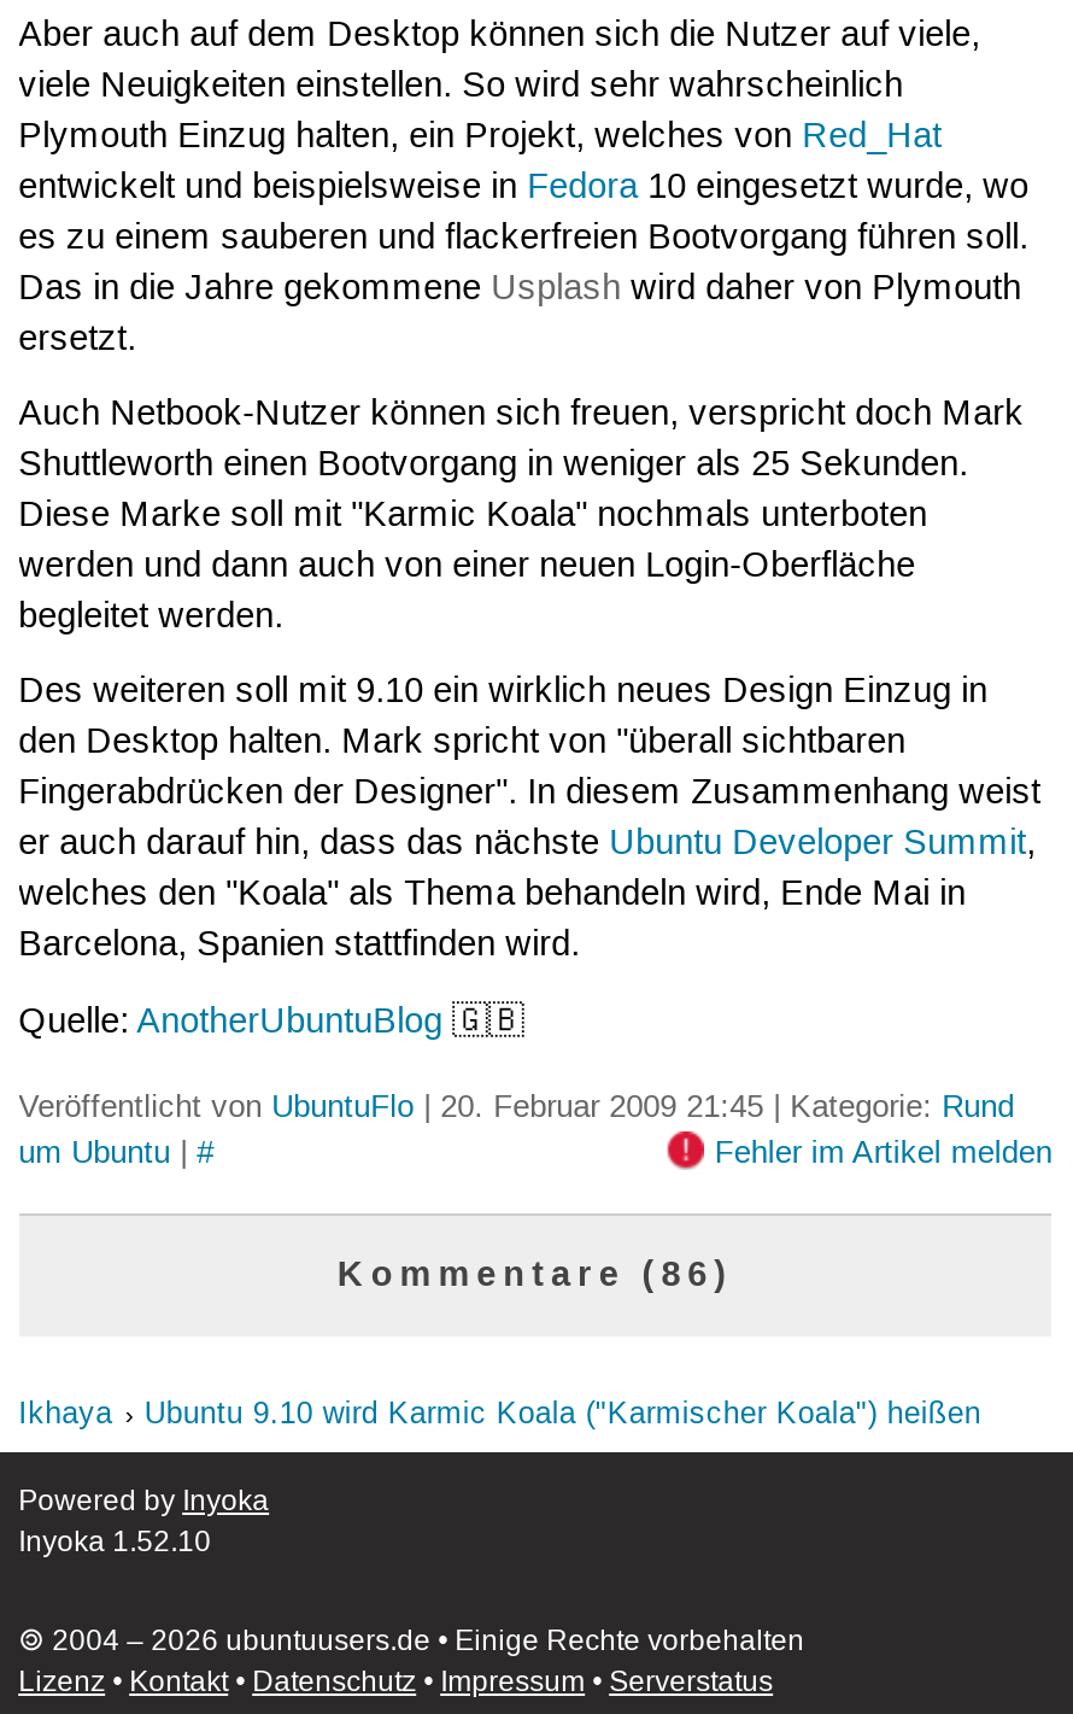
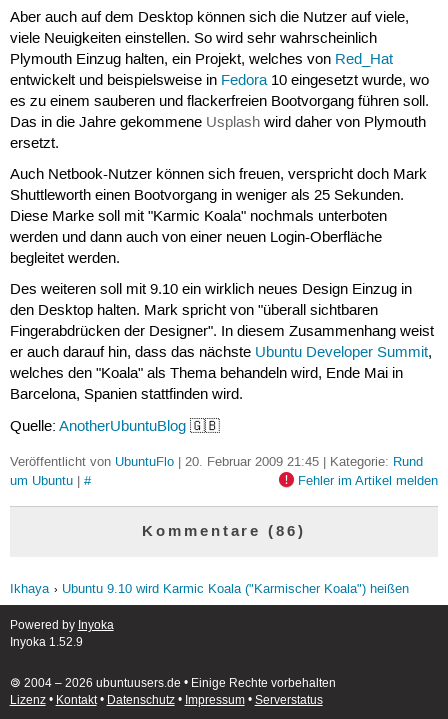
[18,1525,211,1561] Inyoka 1.52.10 -> [10,635,83,650] Inyoka 1.52.9

